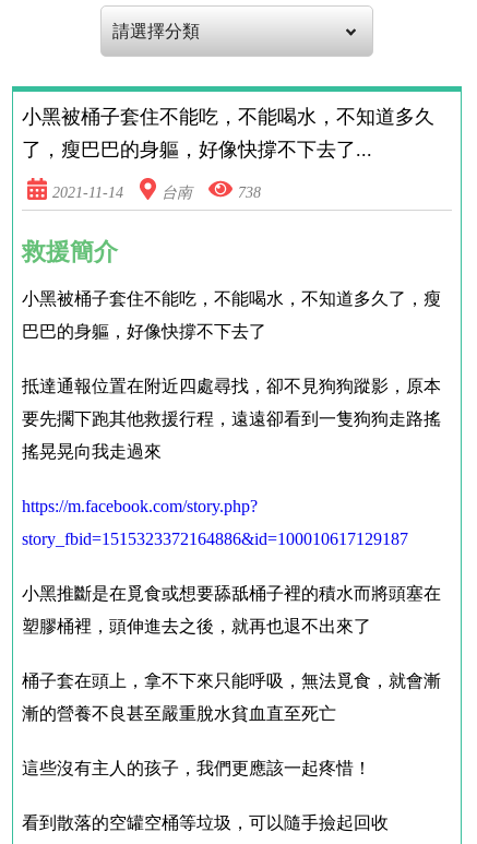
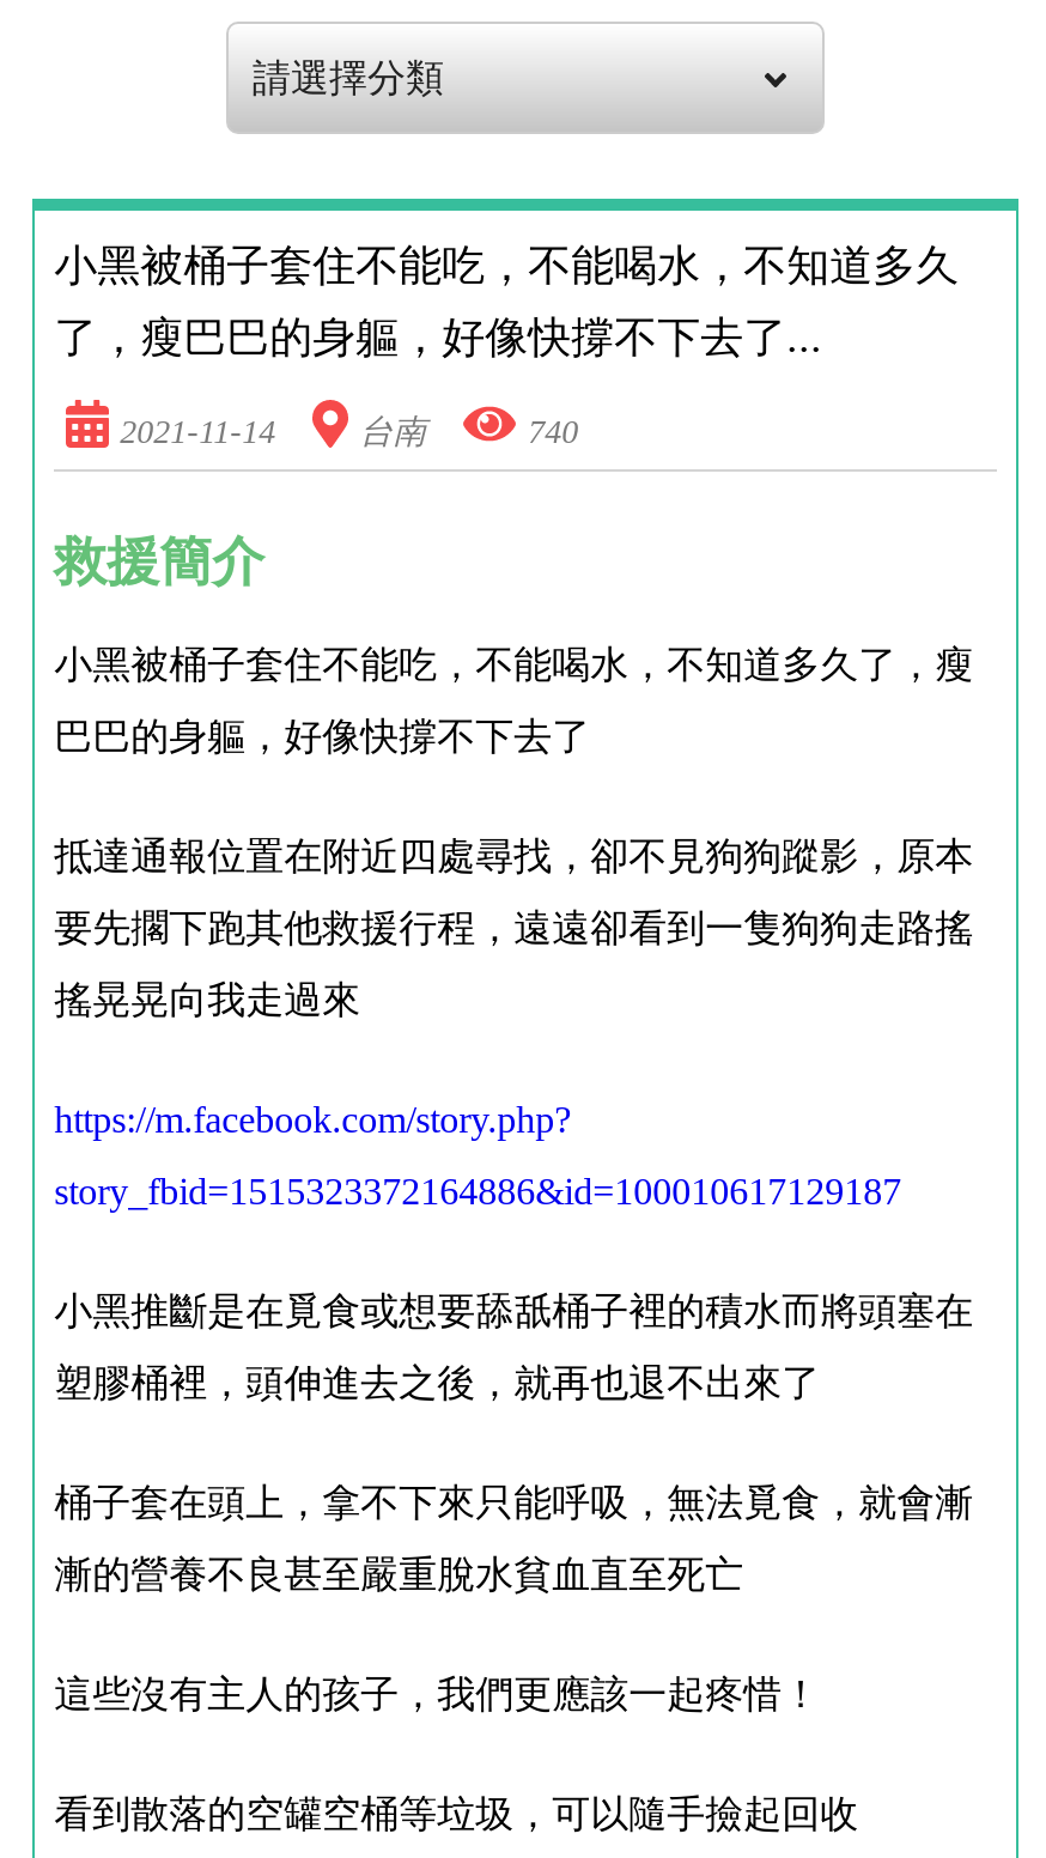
[238,184,261,201] 738 -> [528,414,579,450] 740

